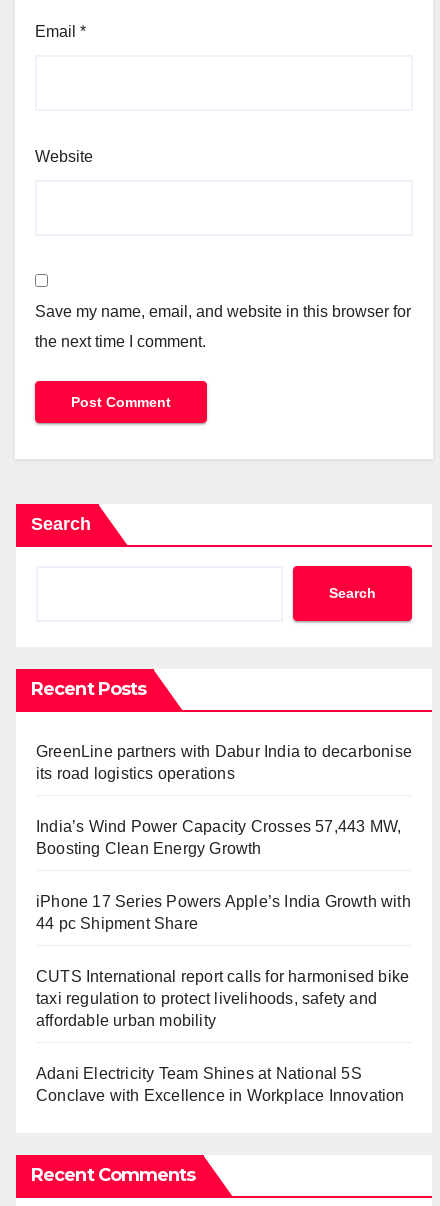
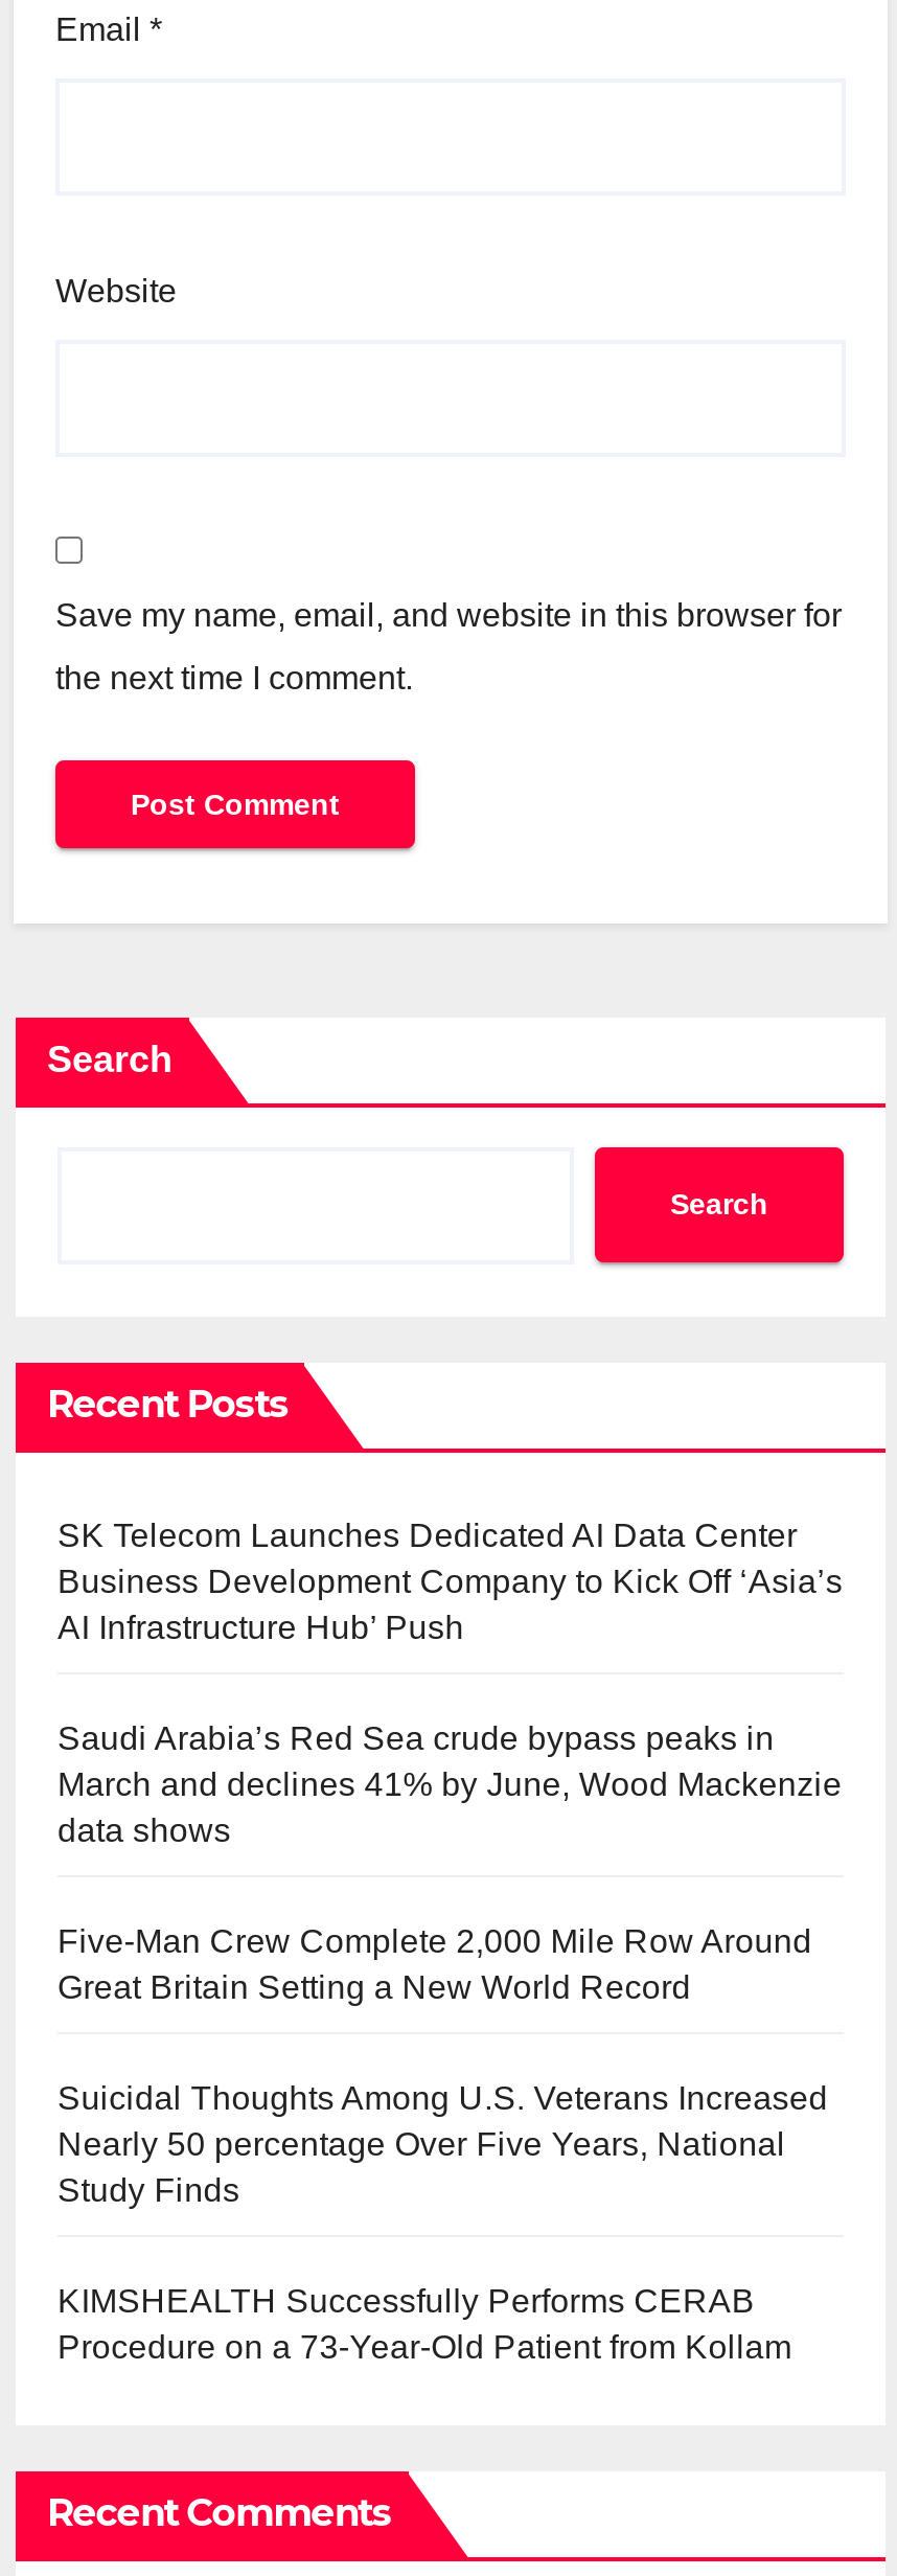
[36,743,412,782] GreenLine partners with Dabur India to decarbonise | its road logistics operations -> [57,1517,843,1645] SK Telecom Launches Dedicated AI Data Center | Business Development Company to Kick Off ‘Asia’s | AI Infrastructure Hub’ Push
[36,818,401,857] India’s Wind Power Capacity Crosses 57,443 MW, | Boosting Clean Energy Growth -> [57,1720,842,1847] Saudi Arabia’s Red Sea crude bypass peaks in | March and declines 41% by June, Wood Mackenzie | data shows
[36,893,411,932] iPhone 17 Series Powers Apple’s India Growth with | 44 pc Shipment Share -> [57,1923,812,2004] Five-Man Crew Complete 2,000 Mile Row Around | Great Britain Setting a New World Record
[36,968,409,1029] CUTS International report calls for harmonised bike | taxi regulation to protect livelihoods, safety and | affordable urban mobility -> [57,2080,828,2207] Suicidal Thoughts Among U.S. Veterans Increased | Nearly 50 percentage Over Five Years, National | Study Finds
[36,1065,405,1104] Adani Electricity Team Shines at National 5S | Conclave with Excellence in Workplace Innovation -> [57,2283,792,2364] KIMSHEALTH Successfully Performs CERAB | Procedure on a 73-Year-Old Patient from Kollam

